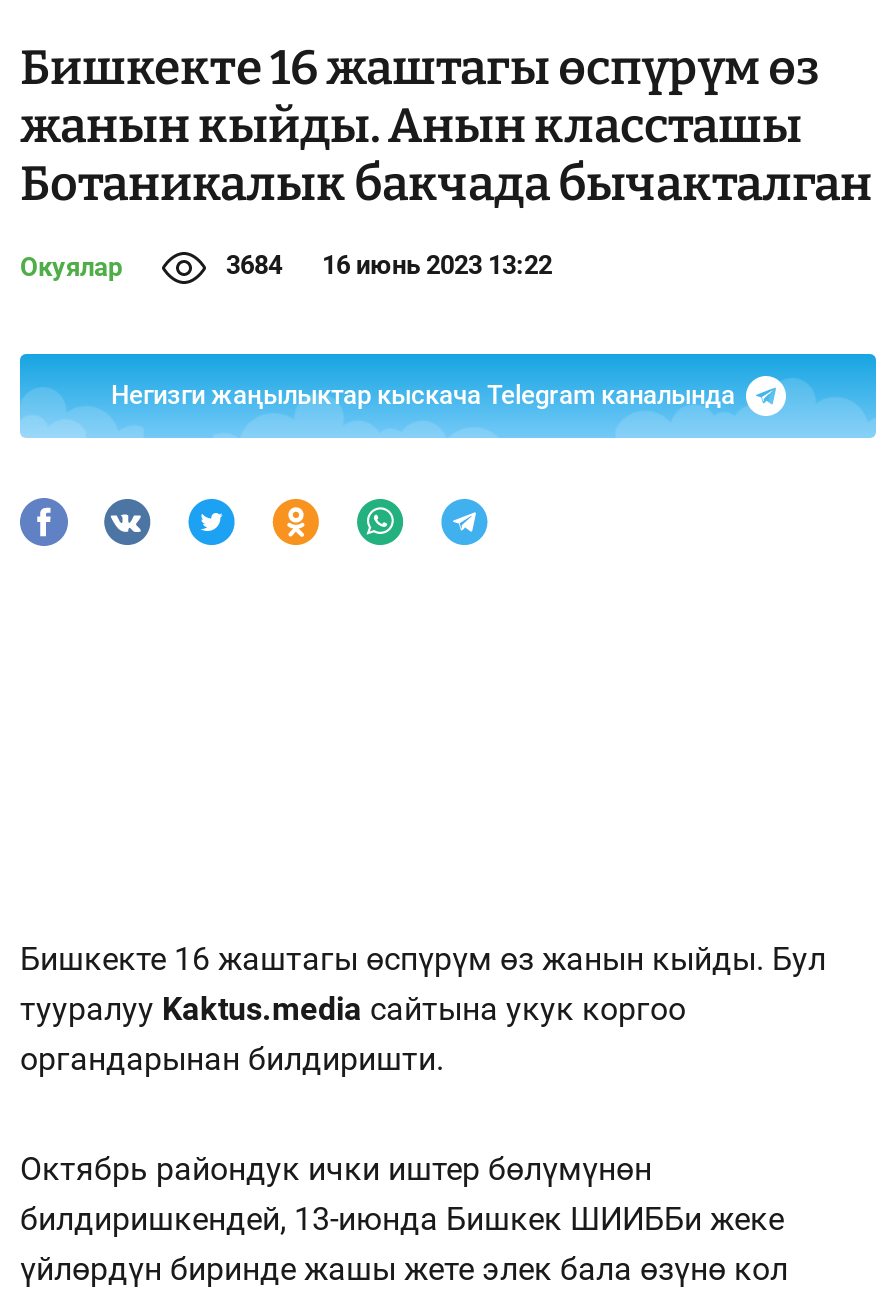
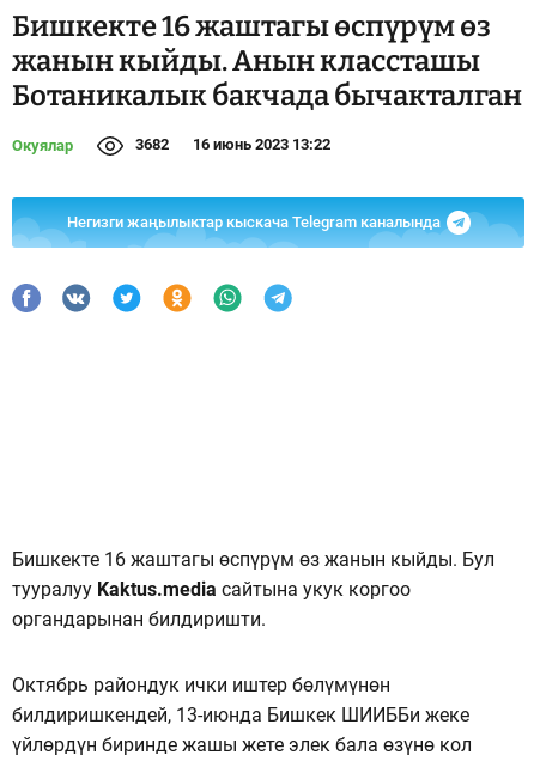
[226,250,552,280] 3684 16 июнь 2023 13:22 -> [135,135,330,153] 3682 16 июнь 2023 13:22

